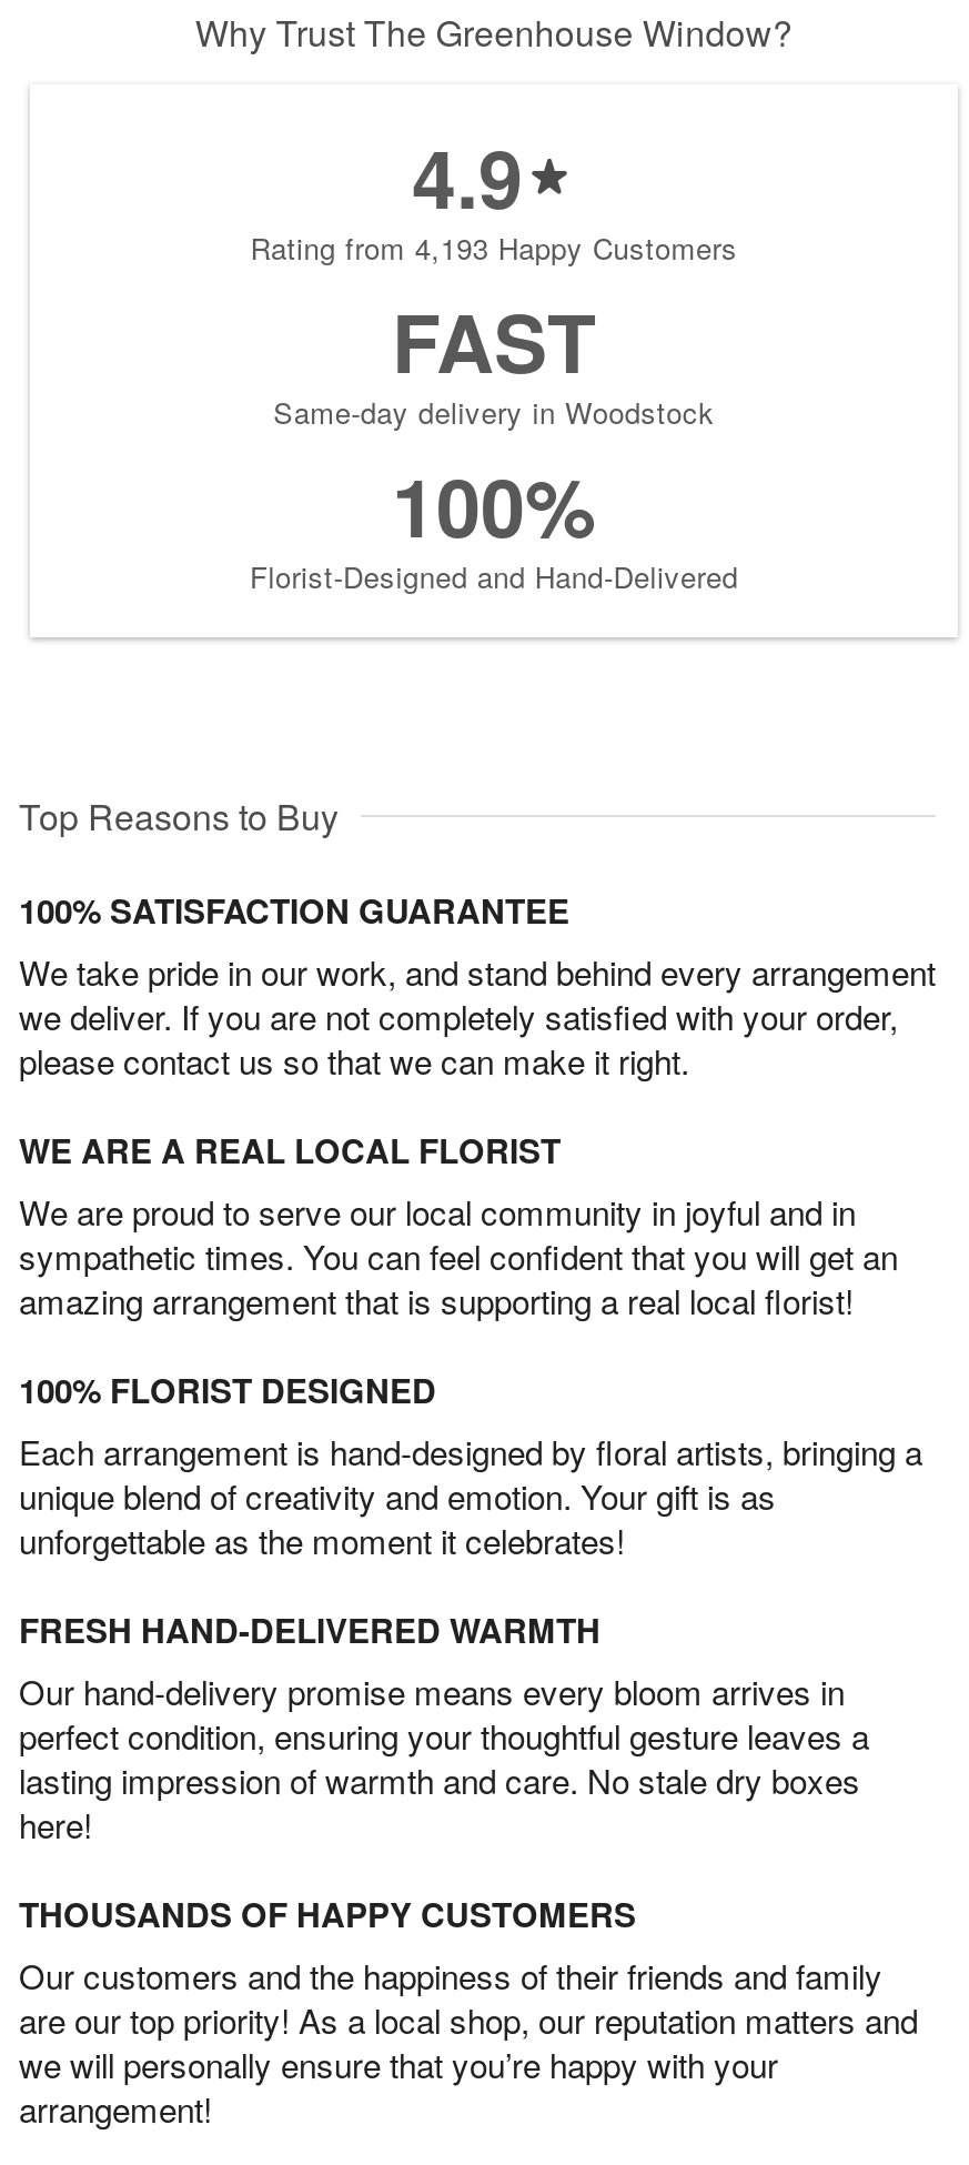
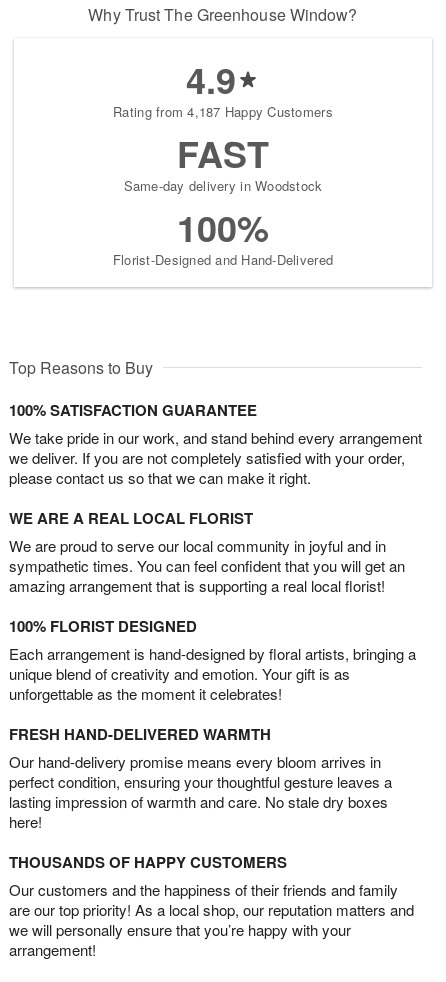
[250,227,738,270] Rating from 4,193 Happy Customers -> [113,102,333,121] Rating from 4,187 Happy Customers

